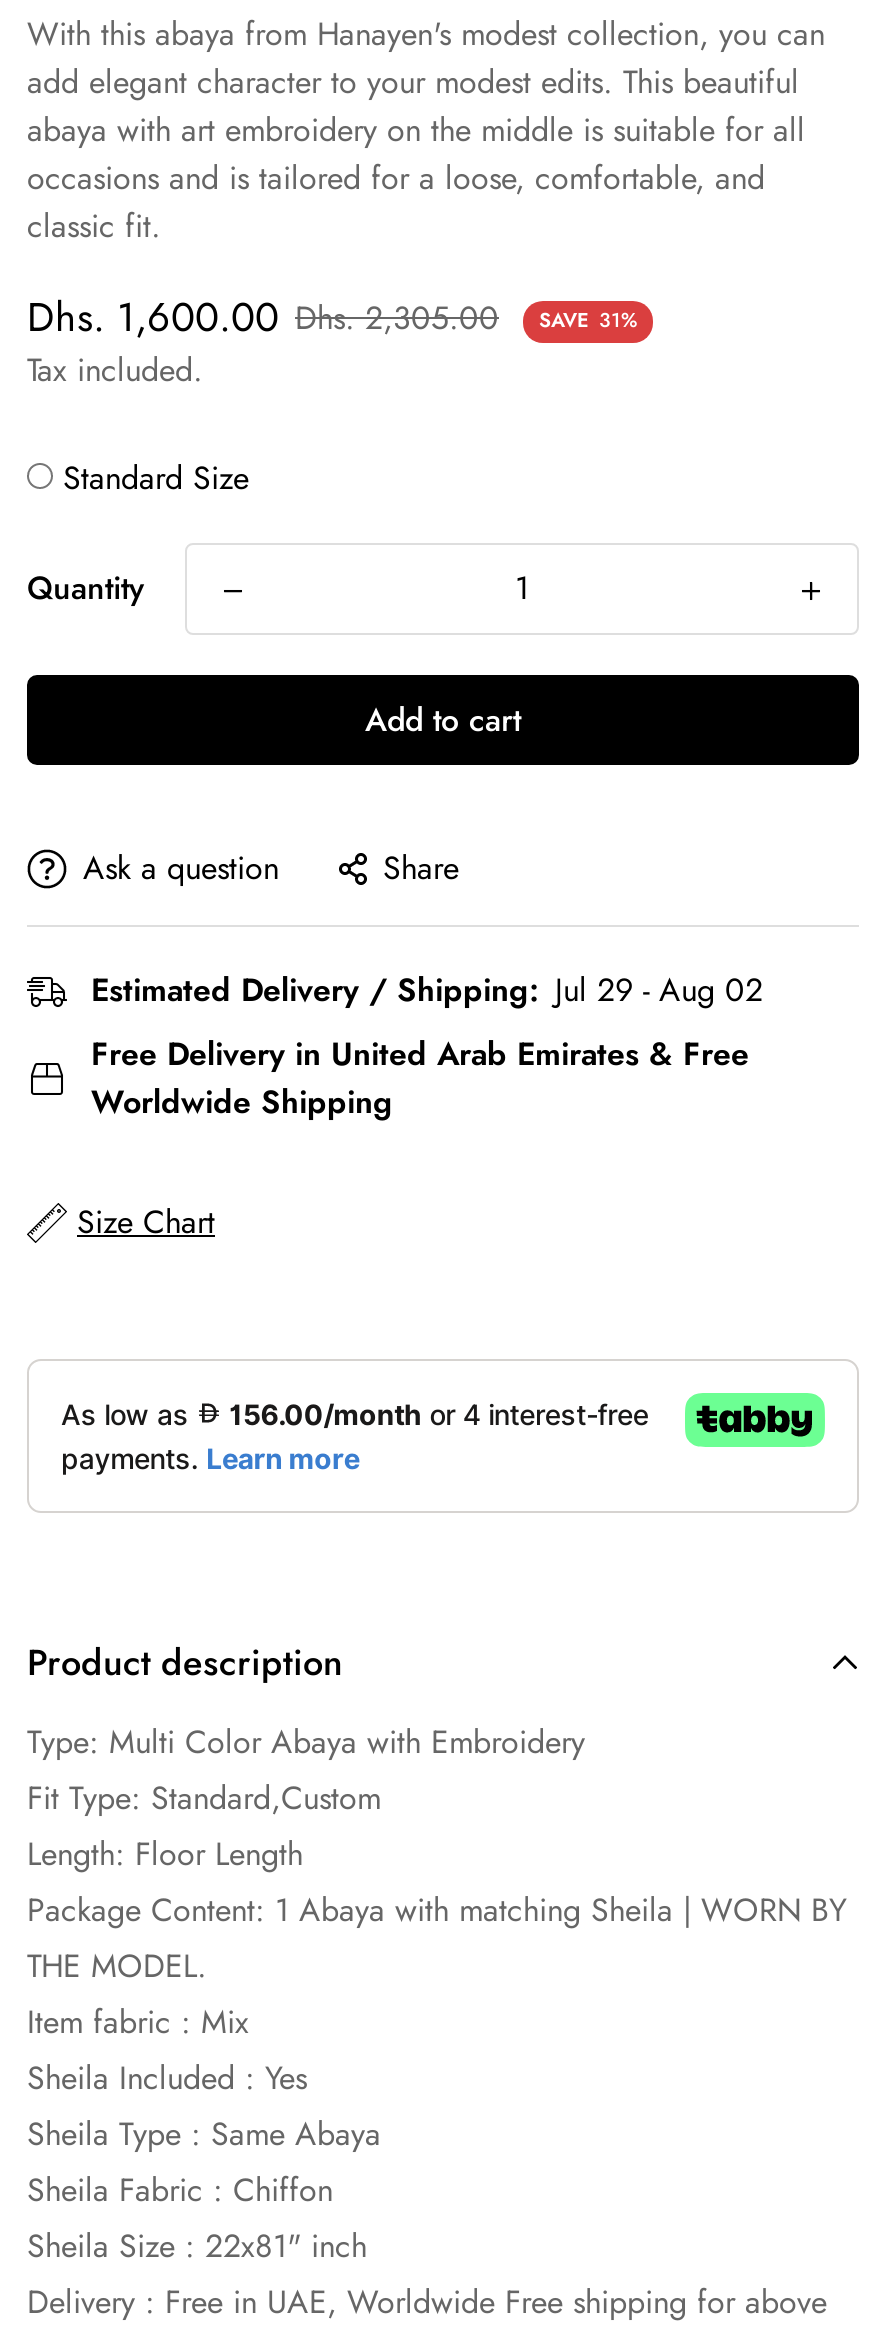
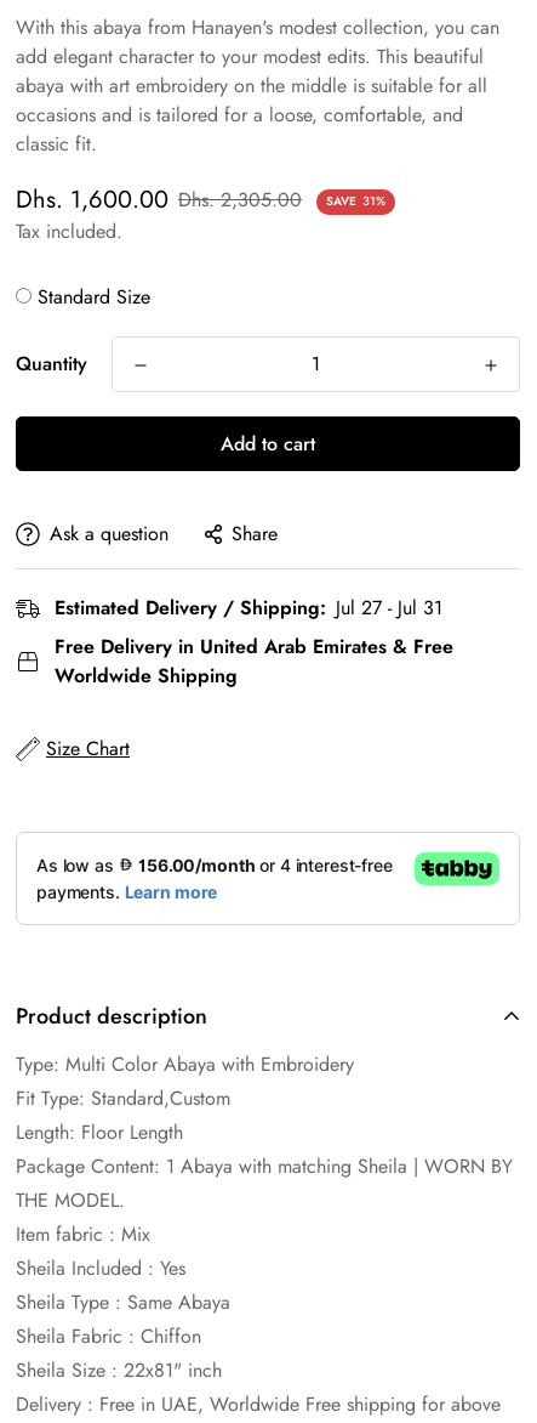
[91,966,763,1012] Estimated Delivery / Shipping: Jul 29 - Aug 02 -> [55,593,442,621] Estimated Delivery / Shipping: Jul 27 - Jul 31

